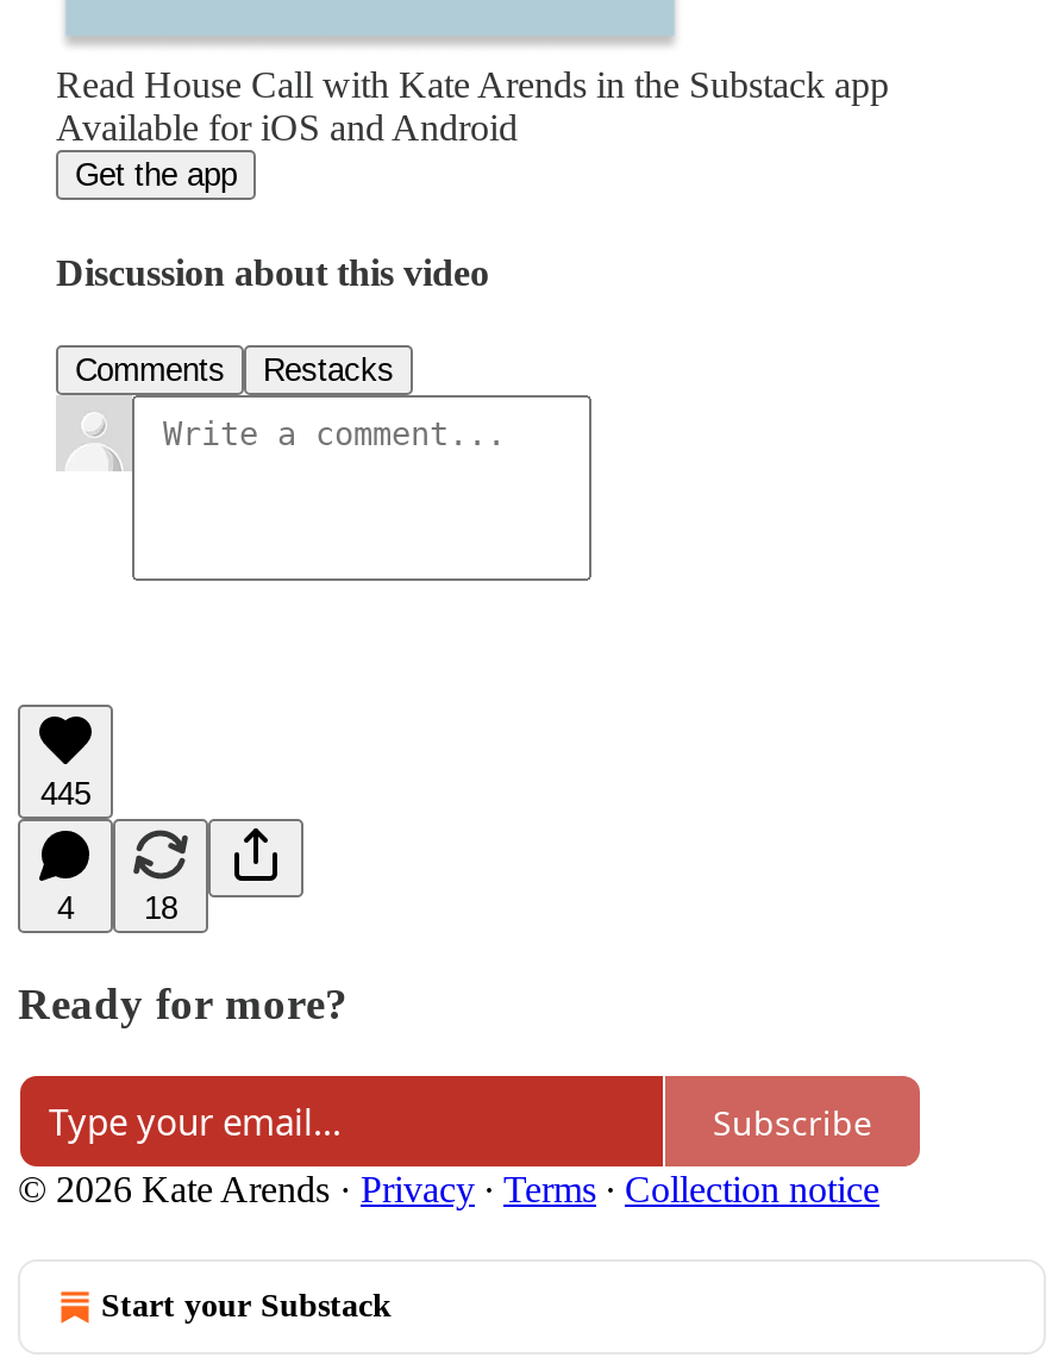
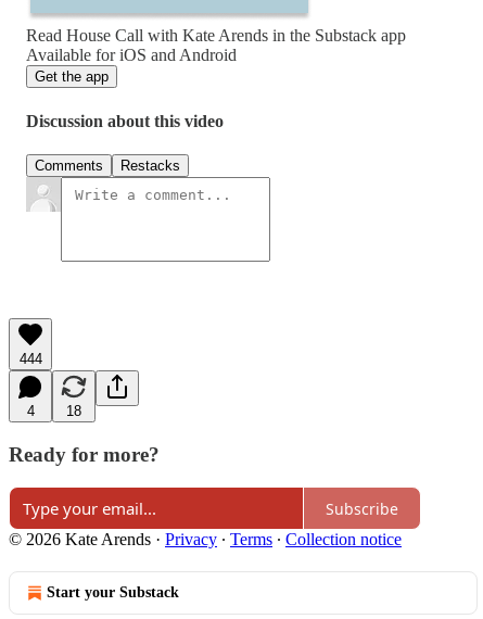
[40,776,90,812] 445 -> [19,351,42,367] 444

